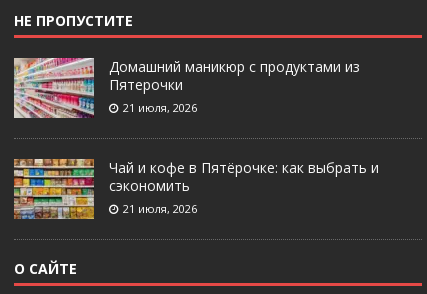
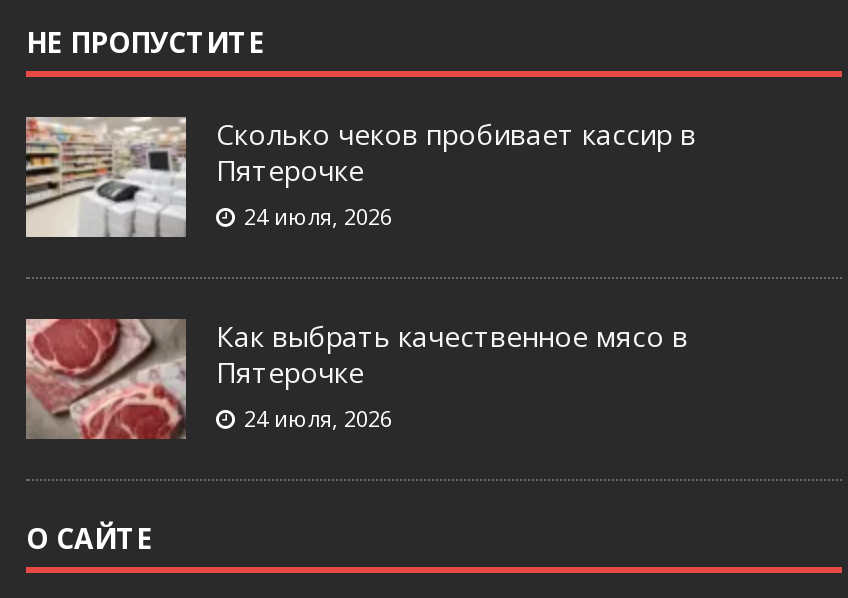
[13,57,360,119] [image] | Домашний маникюр с продуктами из | Пятерочки | 21 июля, 2026 -> [26,115,696,239] [image] | Сколько чеков пробивает кассир в | Пятерочке | 24 июля, 2026
[13,158,379,220] [image] | Чай и кофе в Пятёрочке: как выбрать и | сэкономить | 21 июля, 2026 -> [24,317,688,441] [image] | Как выбрать качественное мясо в | Пятерочке | 24 июля, 2026

